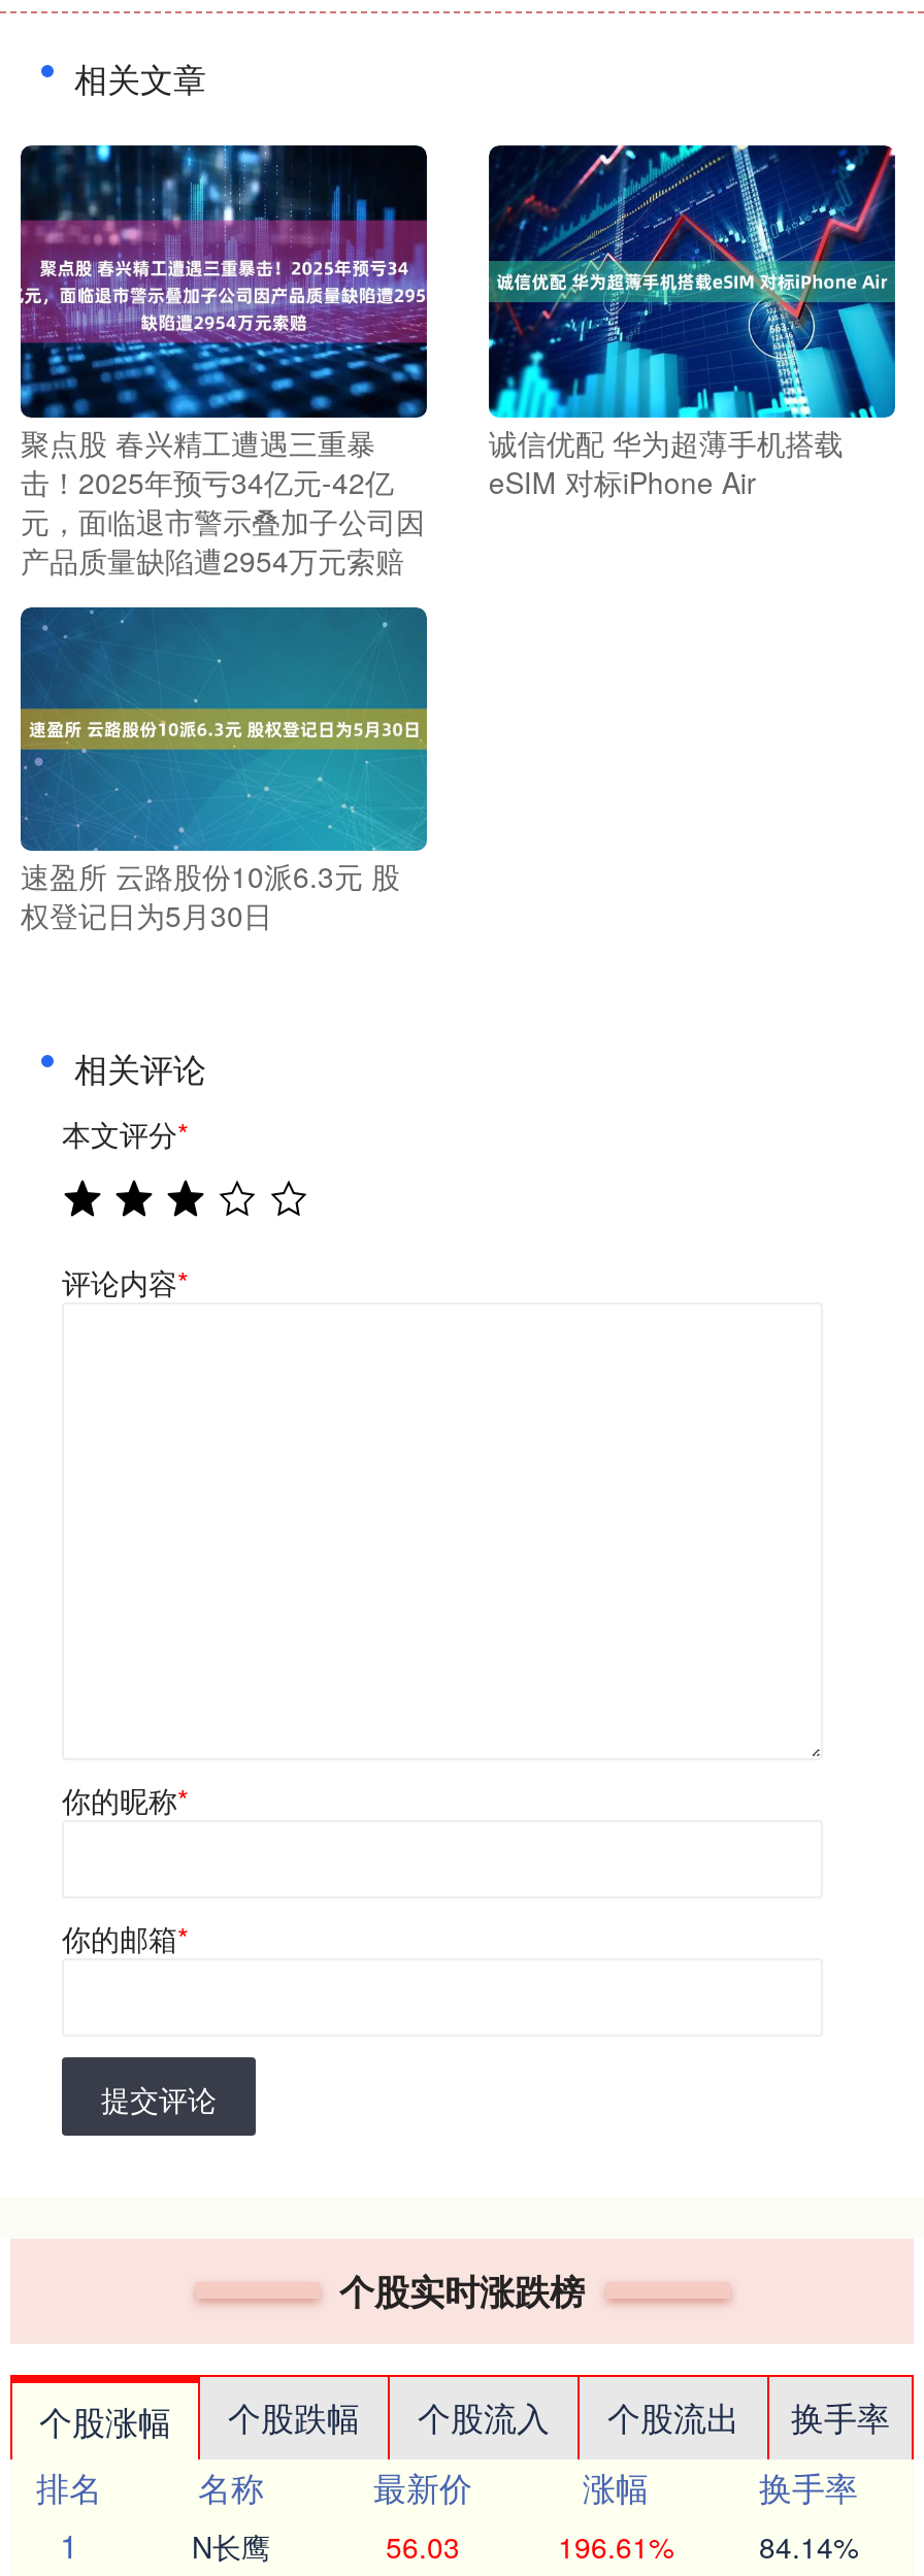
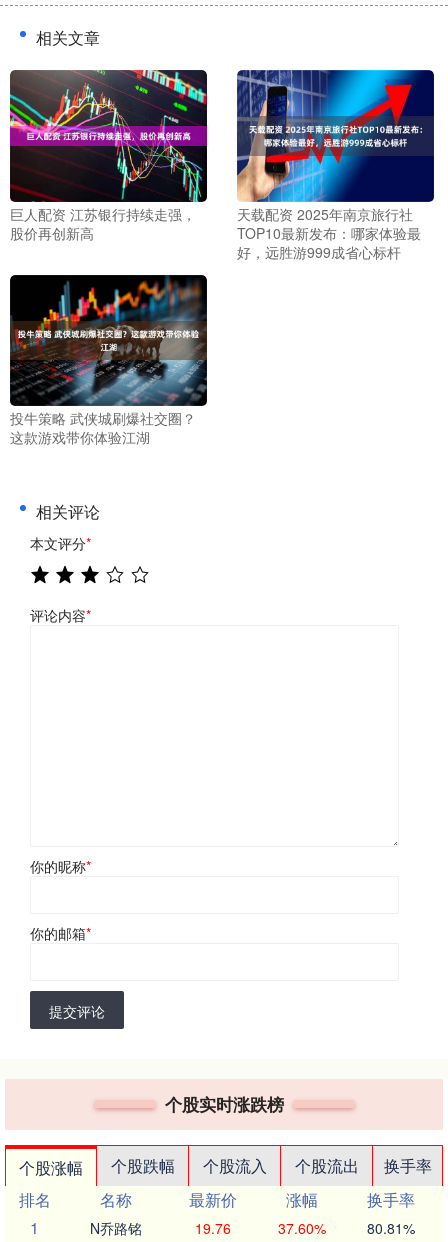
[19,143,429,580] [image] | 聚点股 春兴精工遭遇三重暴 | 击！2025年预亏34亿元-42亿 | 元，面临退市警示叠加子公司因 | 产品质量缺陷遭2954万元索赔 -> [9,69,208,243] [image] | 巨人配资 江苏银行持续走强， | 股价再创新高
[487,143,897,501] [image] | 诚信优配 华为超薄手机搭载 | eSIM 对标iPhone Air -> [236,69,435,262] [image] | 天载配资 2025年南京旅行社 | TOP10最新发布：哪家体验最 | 好，远胜游999成省心标杆
[19,595,429,936] [image] | 速盈所 云路股份10派6.3元 股 | 权登记日为5月30日 -> [9,288,208,447] [image] | 投牛策略 武侠城刷爆社交圈？ | 这款游戏带你体验江湖
[192,2526,858,2567] N长鹰 | 56.03 | 196.61% | 84.14% -> [90,1218,414,1238] N乔路铭 | 19.76 | 37.60% | 80.81%

